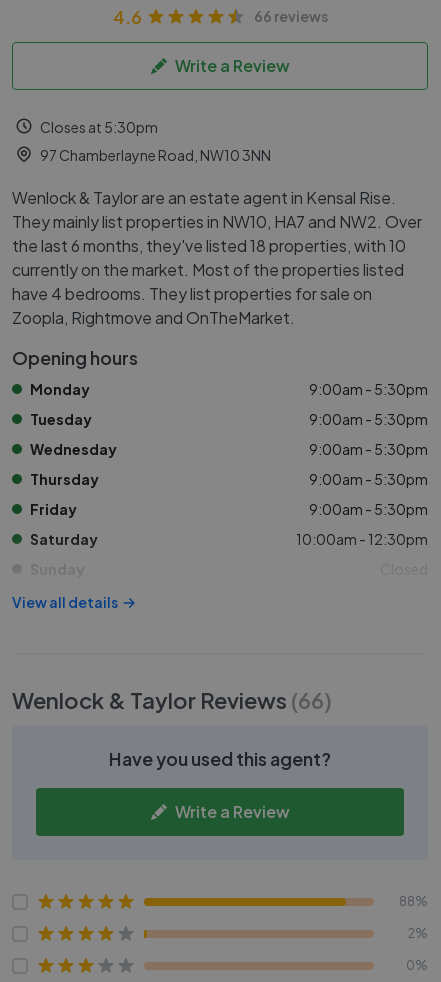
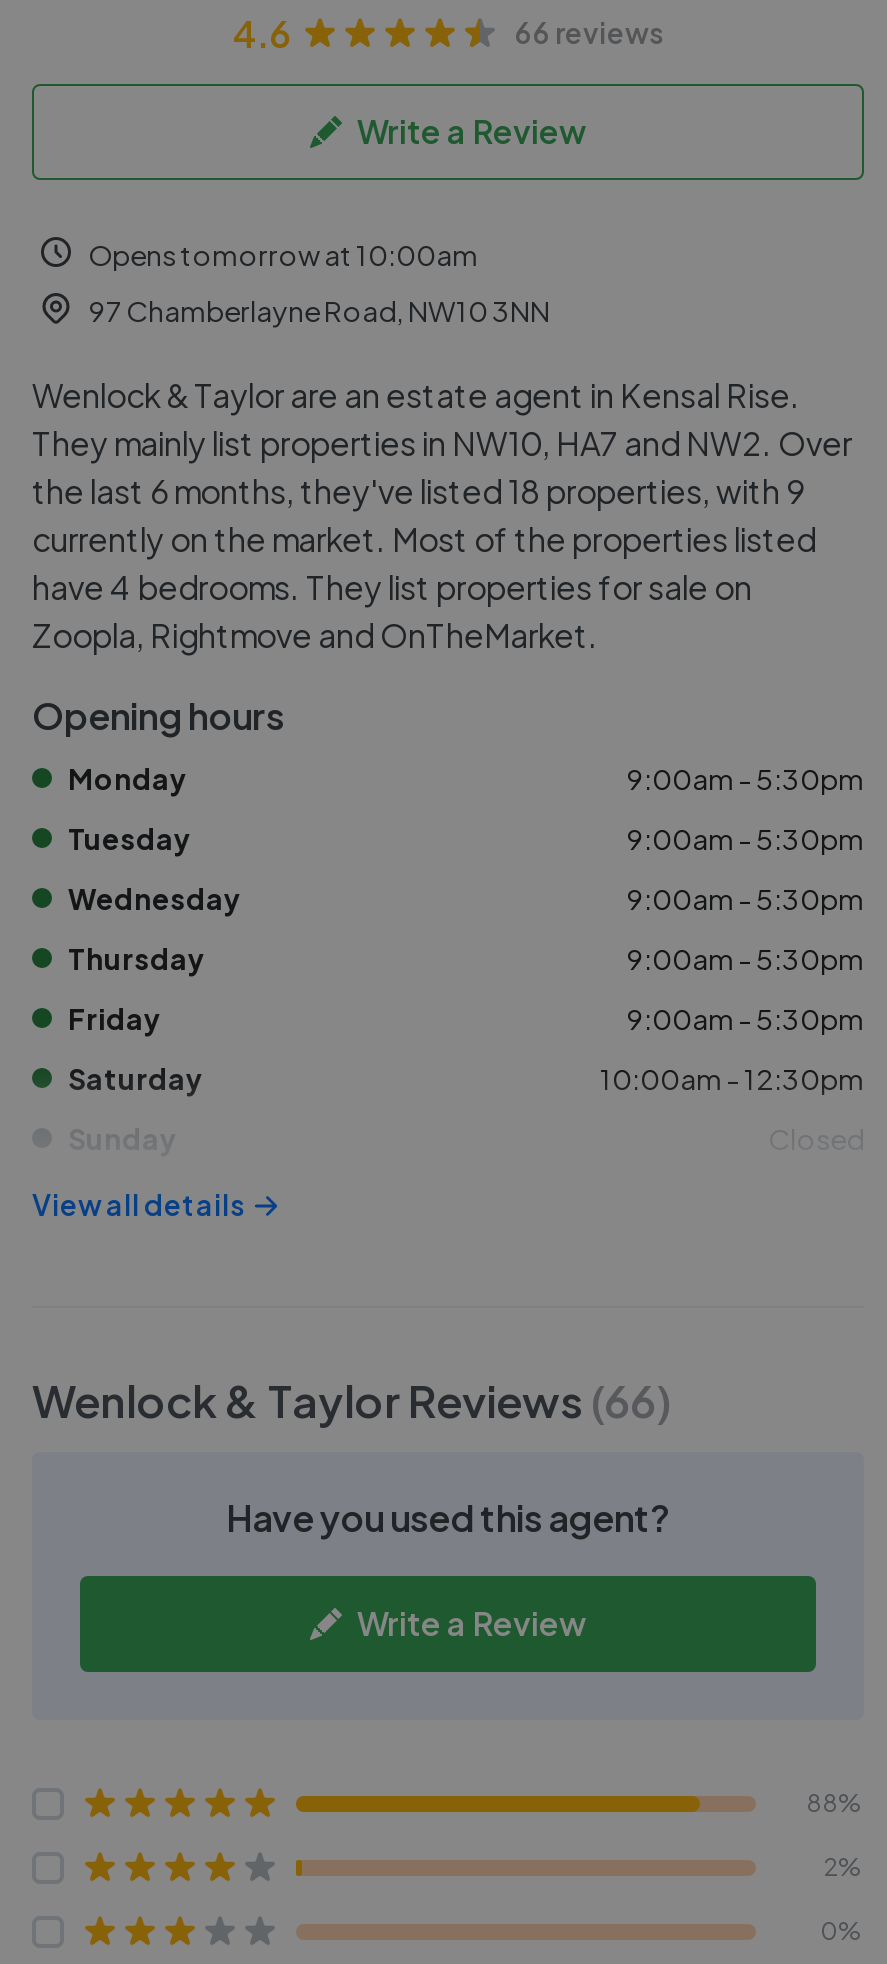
[40,118,158,136] Closes at 5:30pm -> [88,236,478,272] Opens tomorrow at 10:00am
[12,235,406,256] the last 6 months, they've listed 18 properties, with 10 -> [32,470,804,512] the last 6 months, they've listed 18 properties, with 9

